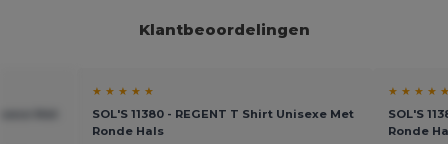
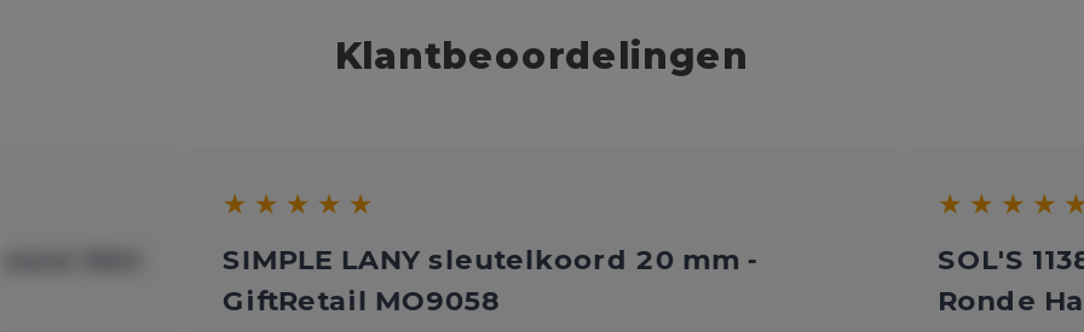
[92,107,354,138] SOL'S 11380 - REGENT T Shirt Unisexe Met | Ronde Hals -> [222,242,759,317] SIMPLE LANY sleutelkoord 20 mm - | GiftRetail MO9058

